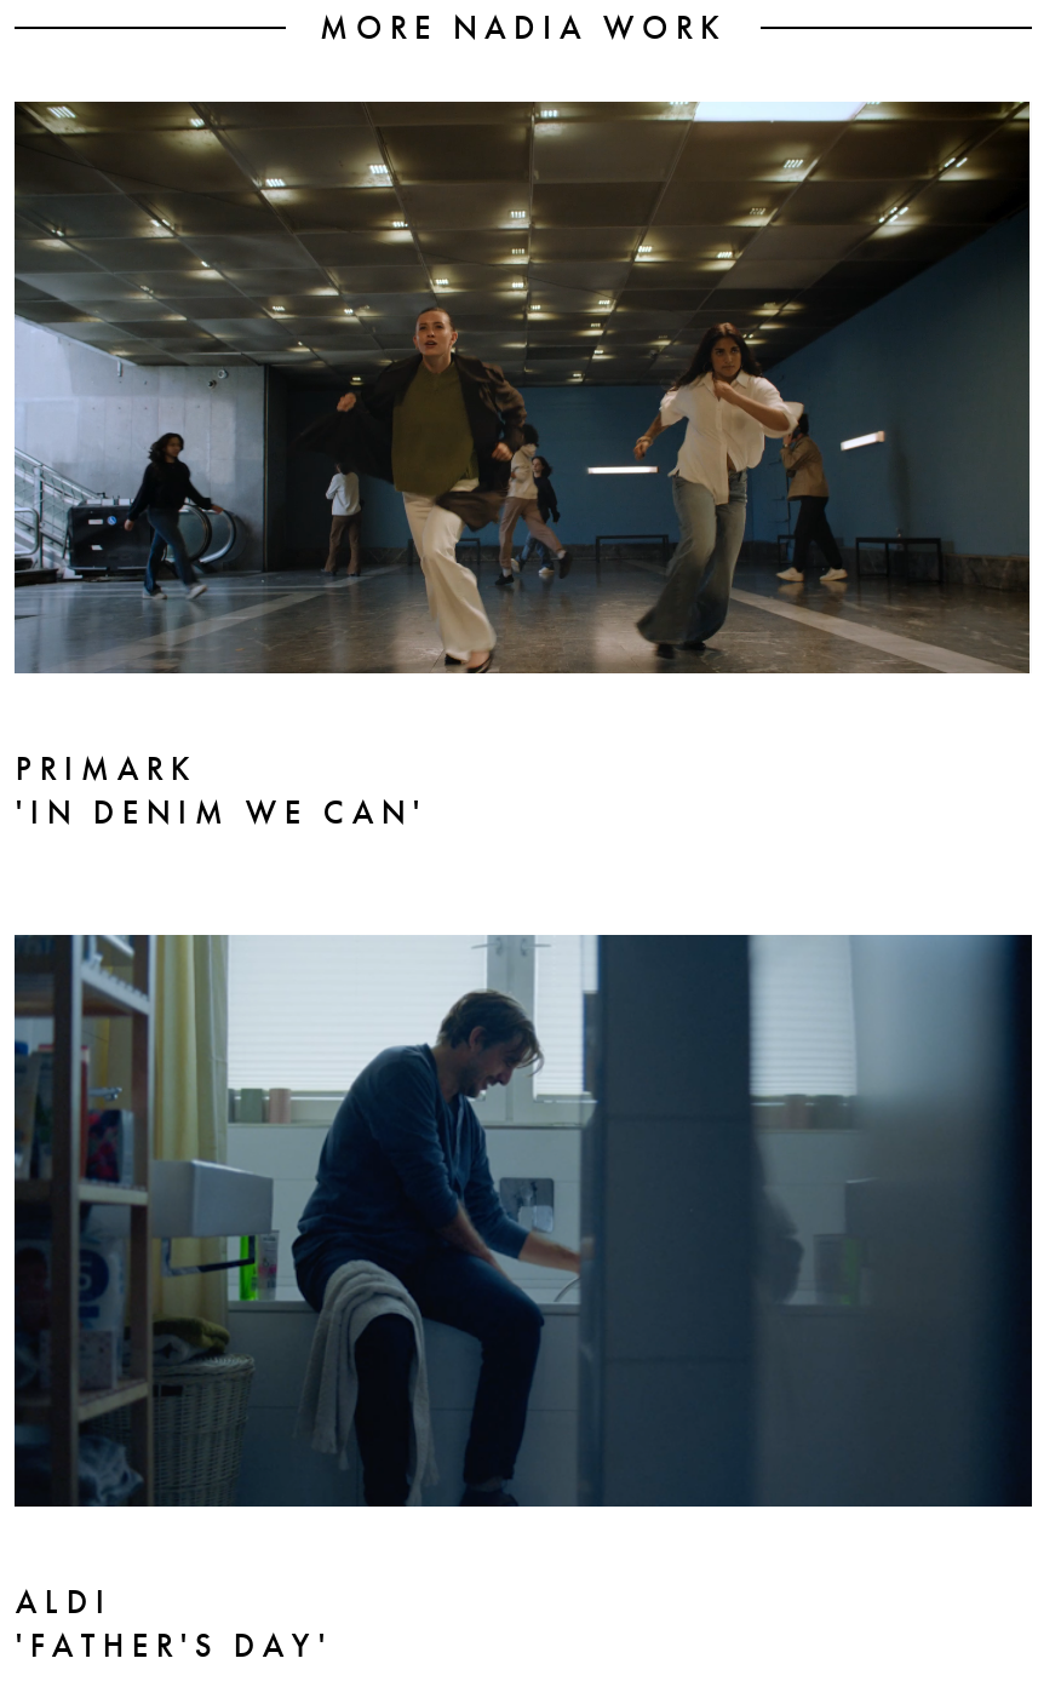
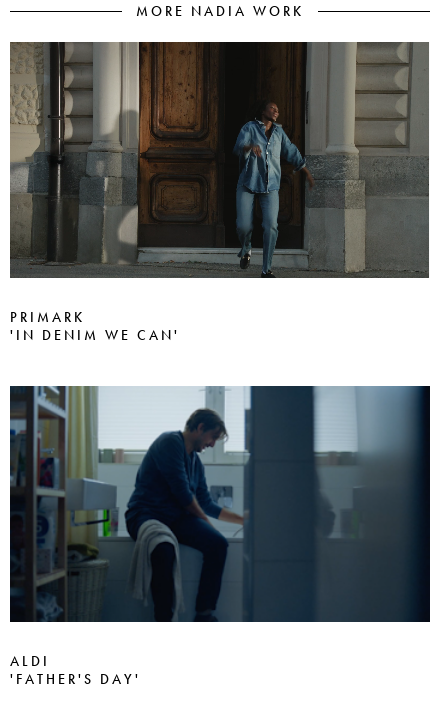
[12,99,1032,673] [image] -> [10,41,430,278] [image]

